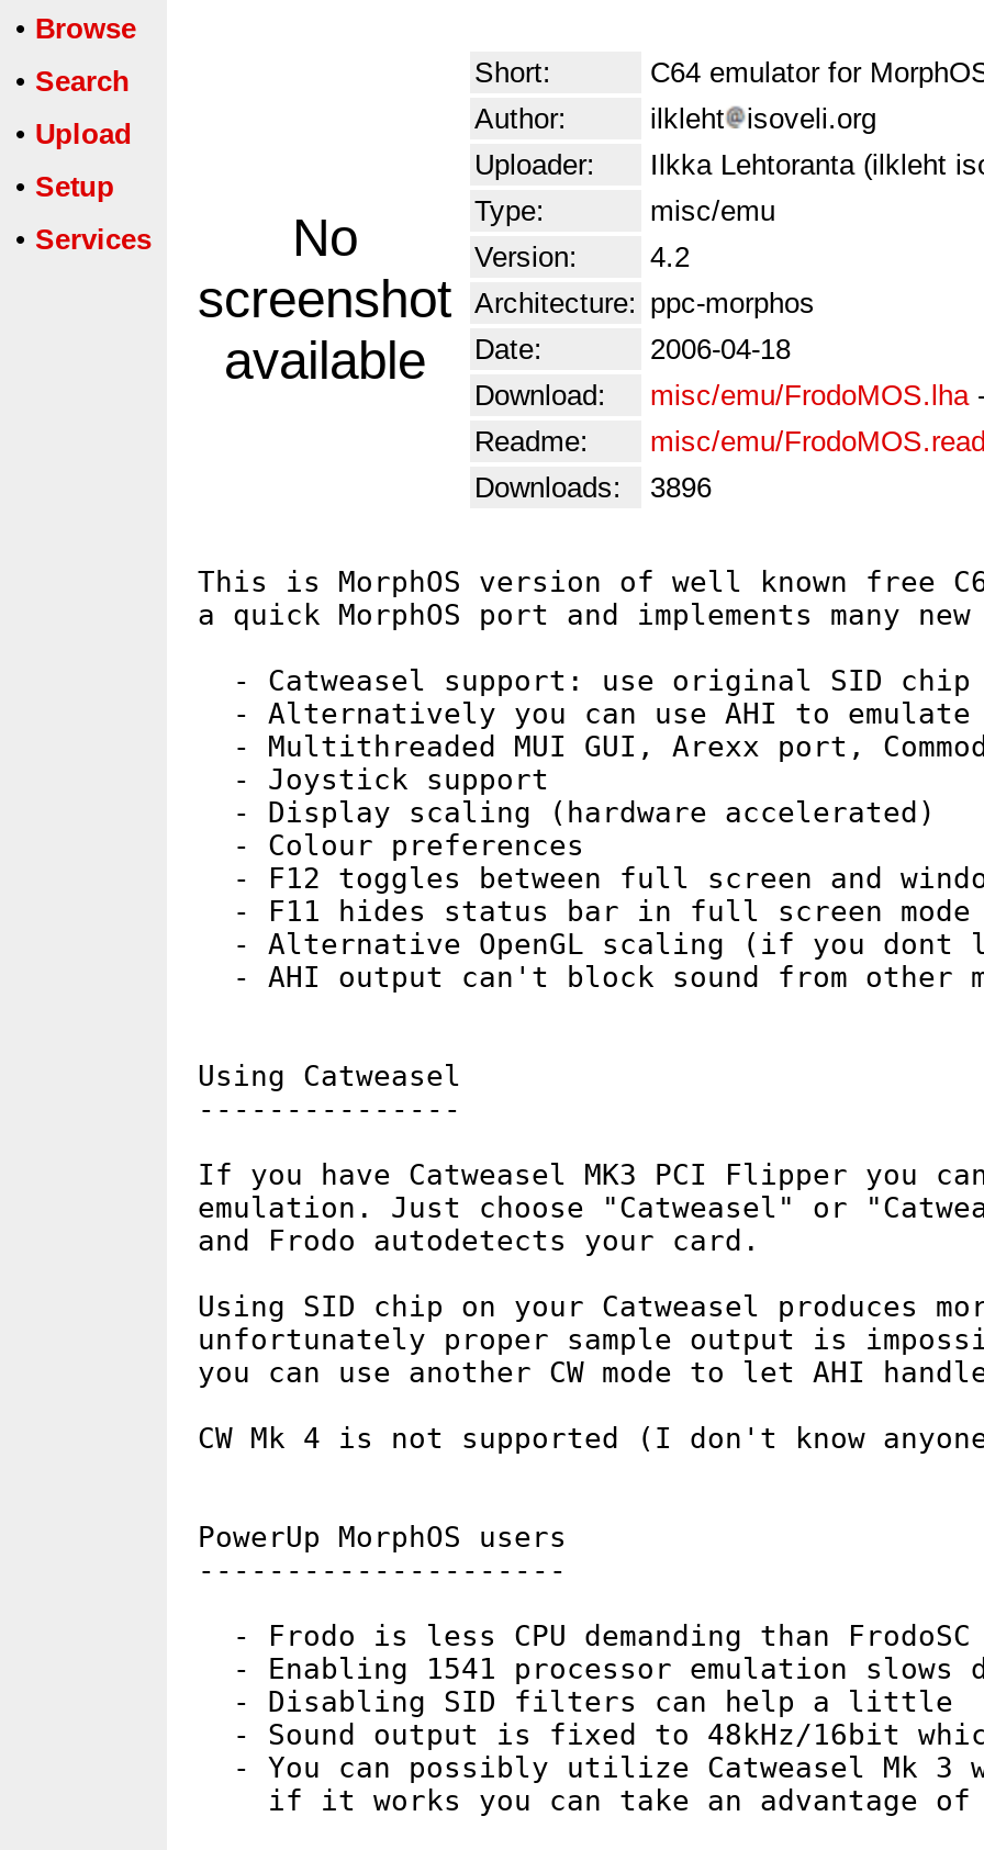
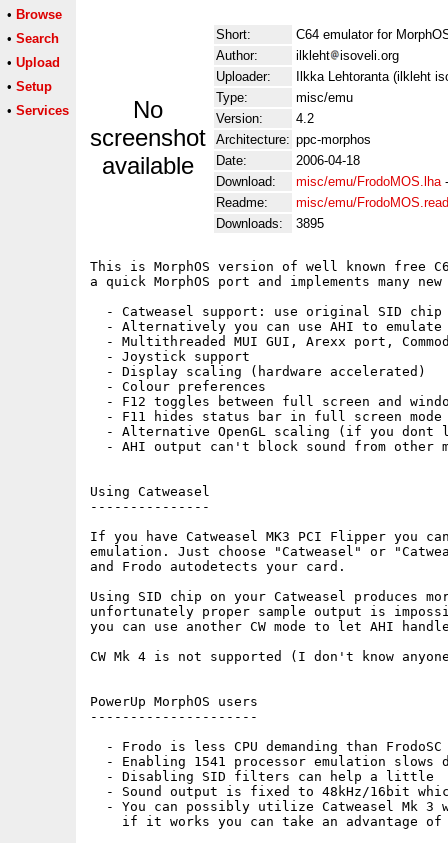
[474,471,712,504] Downloads: 3896 -> [216,216,324,231] Downloads: 3895

